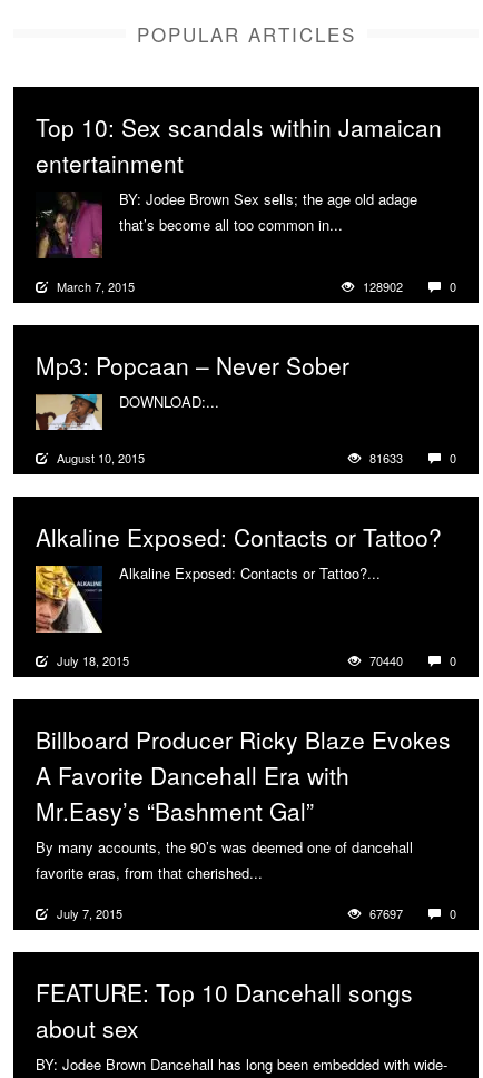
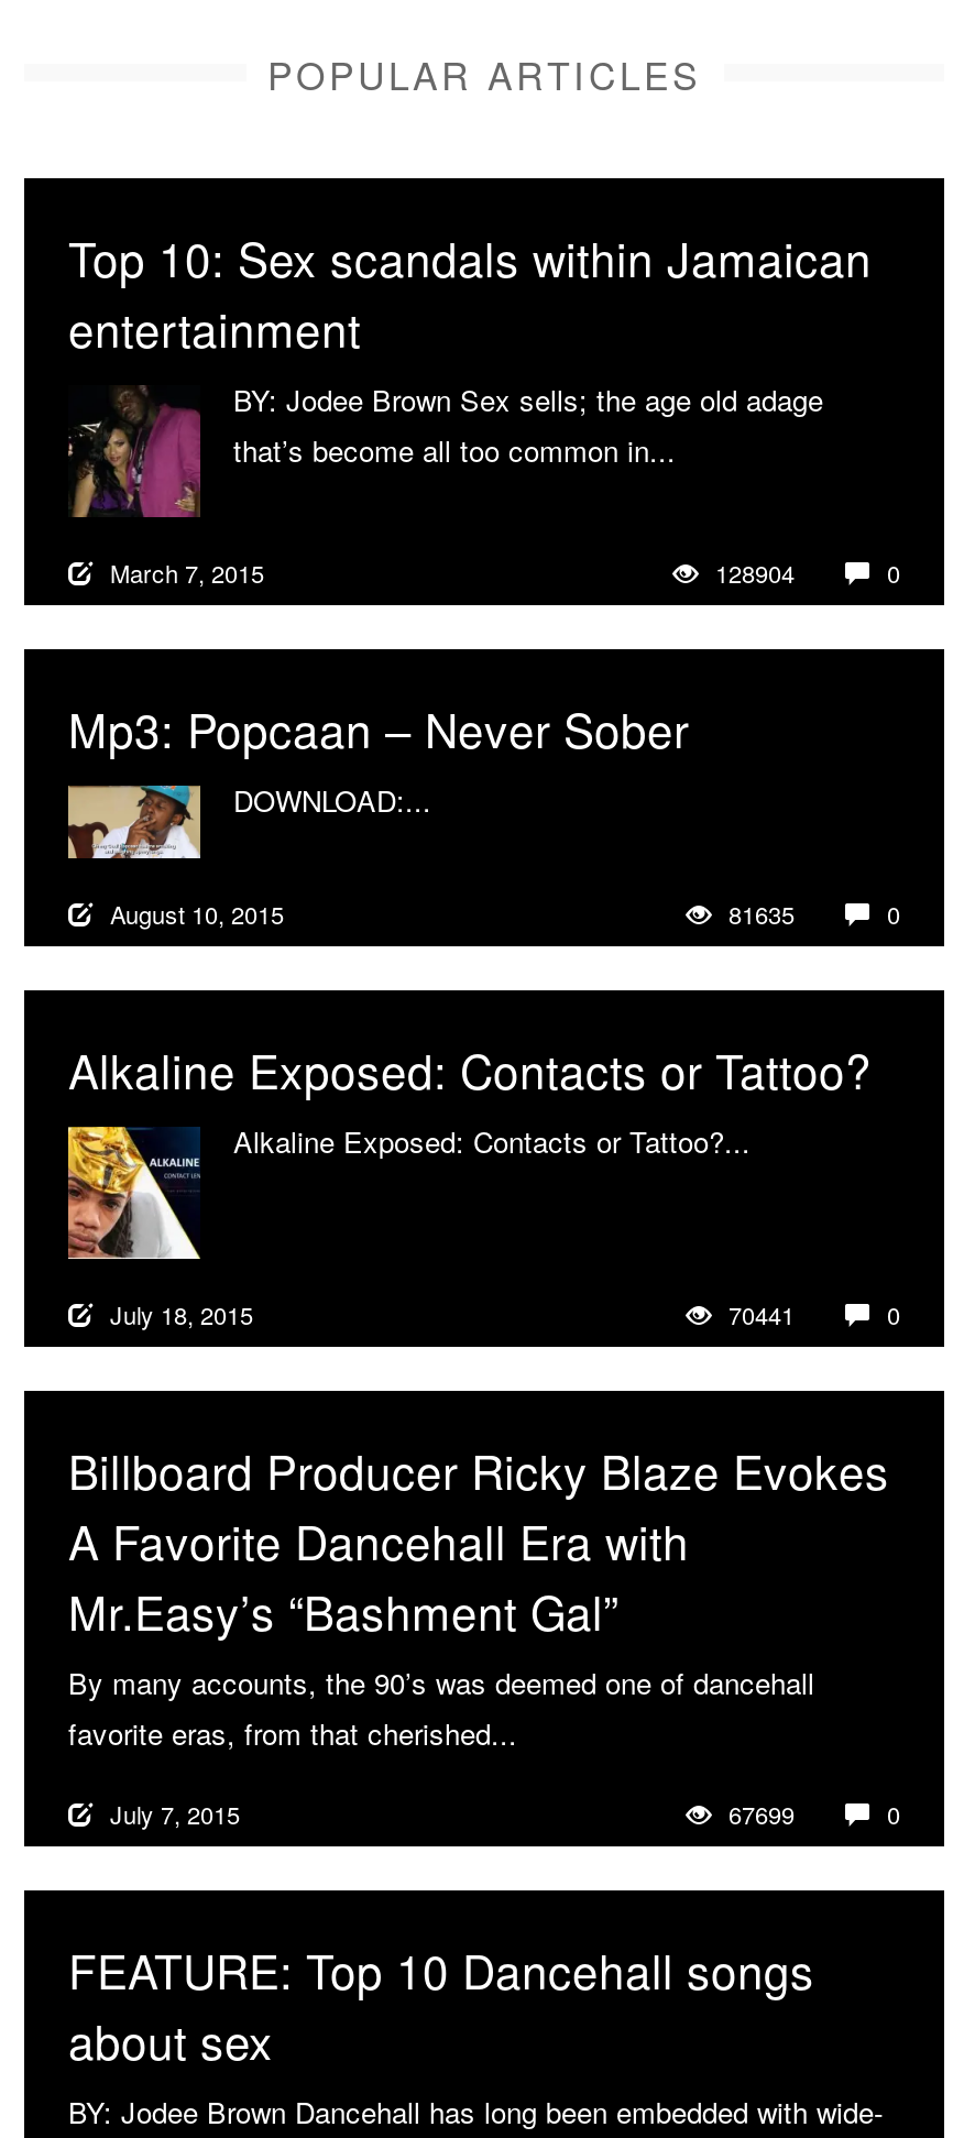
[359,277,406,295] 128902 -> [709,555,801,590] 128904
[366,449,406,467] 81633 -> [722,895,801,930] 81635
[366,652,406,670] 70440 -> [722,1296,801,1331] 70441
[366,905,406,922] 67697 -> [722,1795,801,1831] 67699

